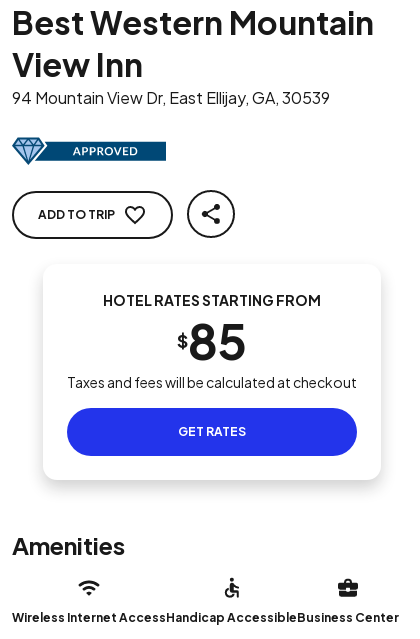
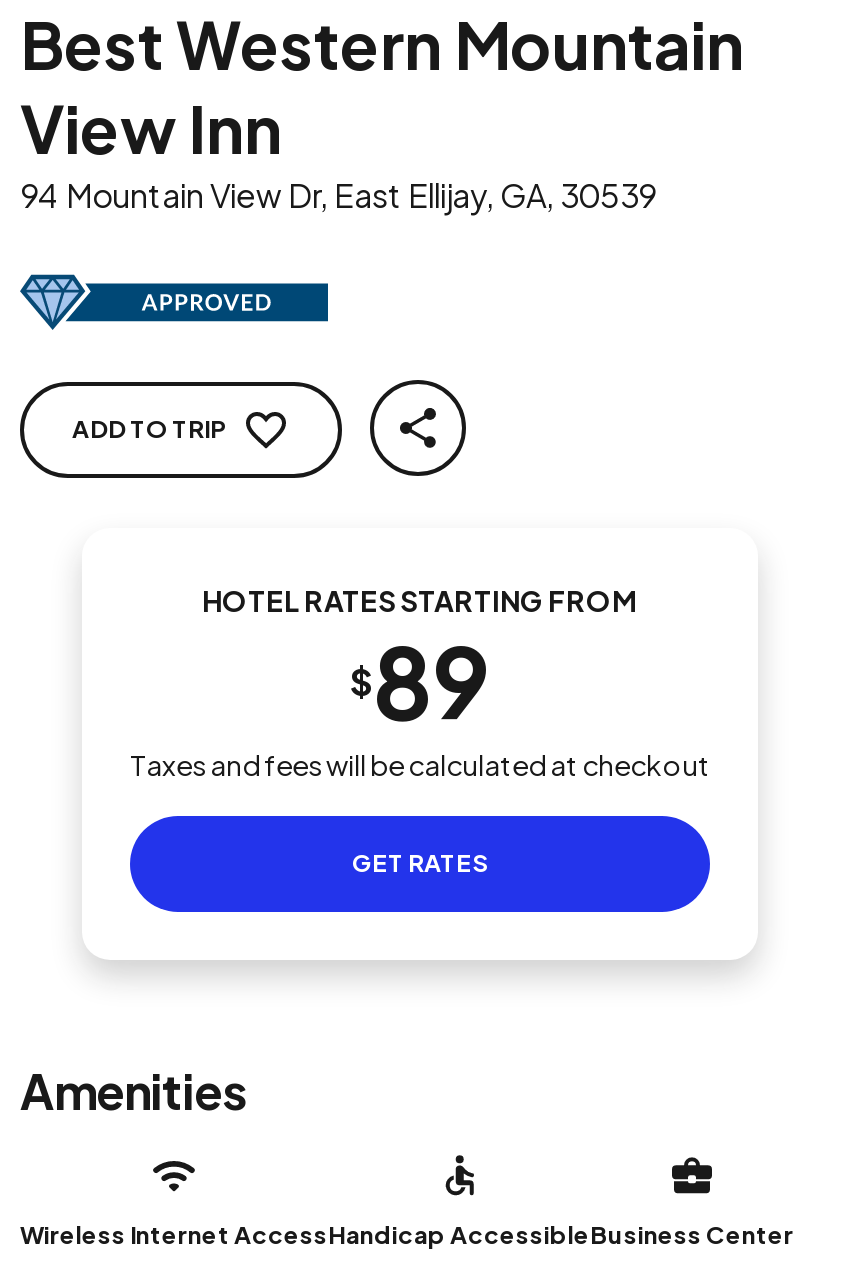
[177,310,247,371] $85 -> [350,620,490,742] $89

